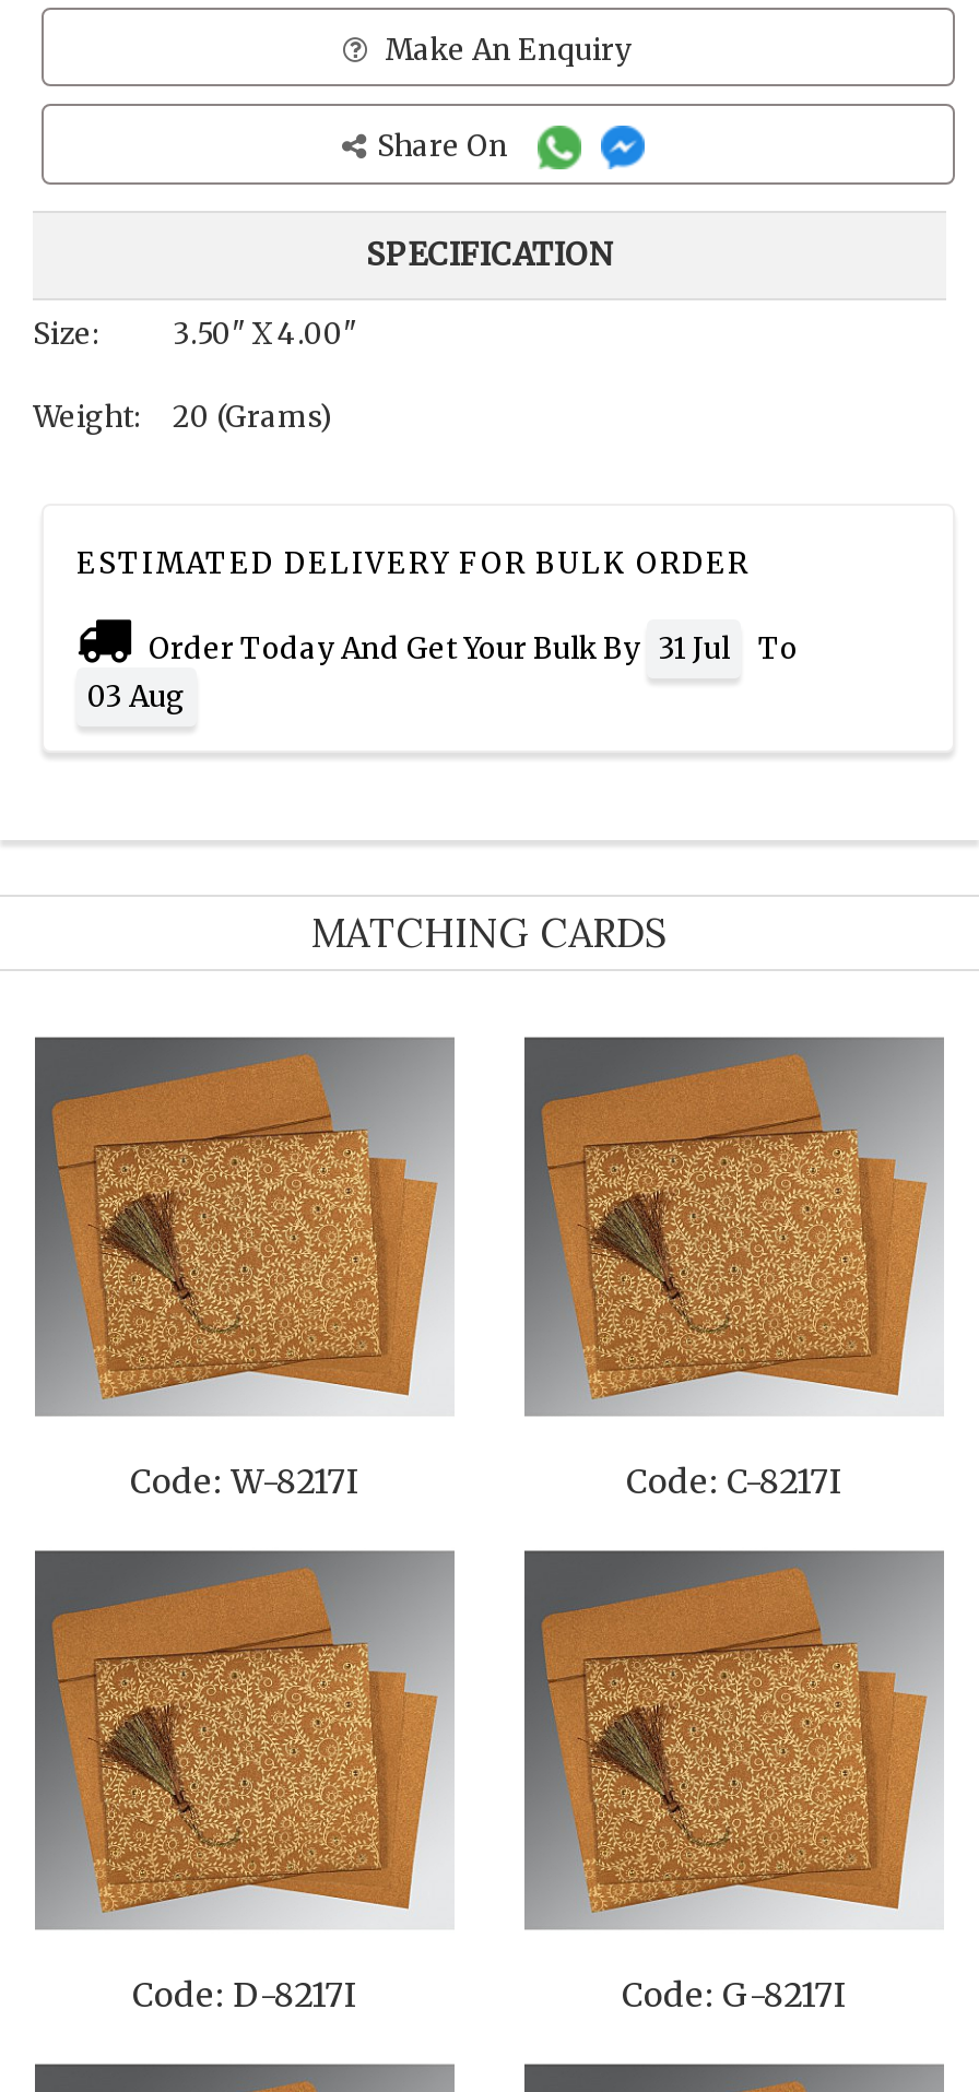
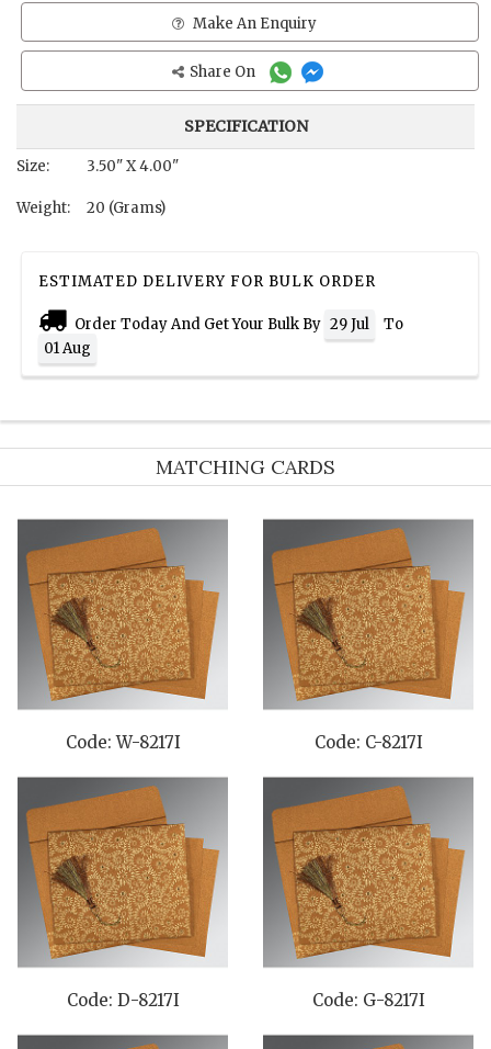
[142,630,798,667] Order Today And Get Your Bulk By 31 Jul To -> [71,315,403,333] Order Today And Get Your Bulk By 29 Jul To
[87,678,186,715] 03 Aug -> [44,339,91,358] 01 Aug

